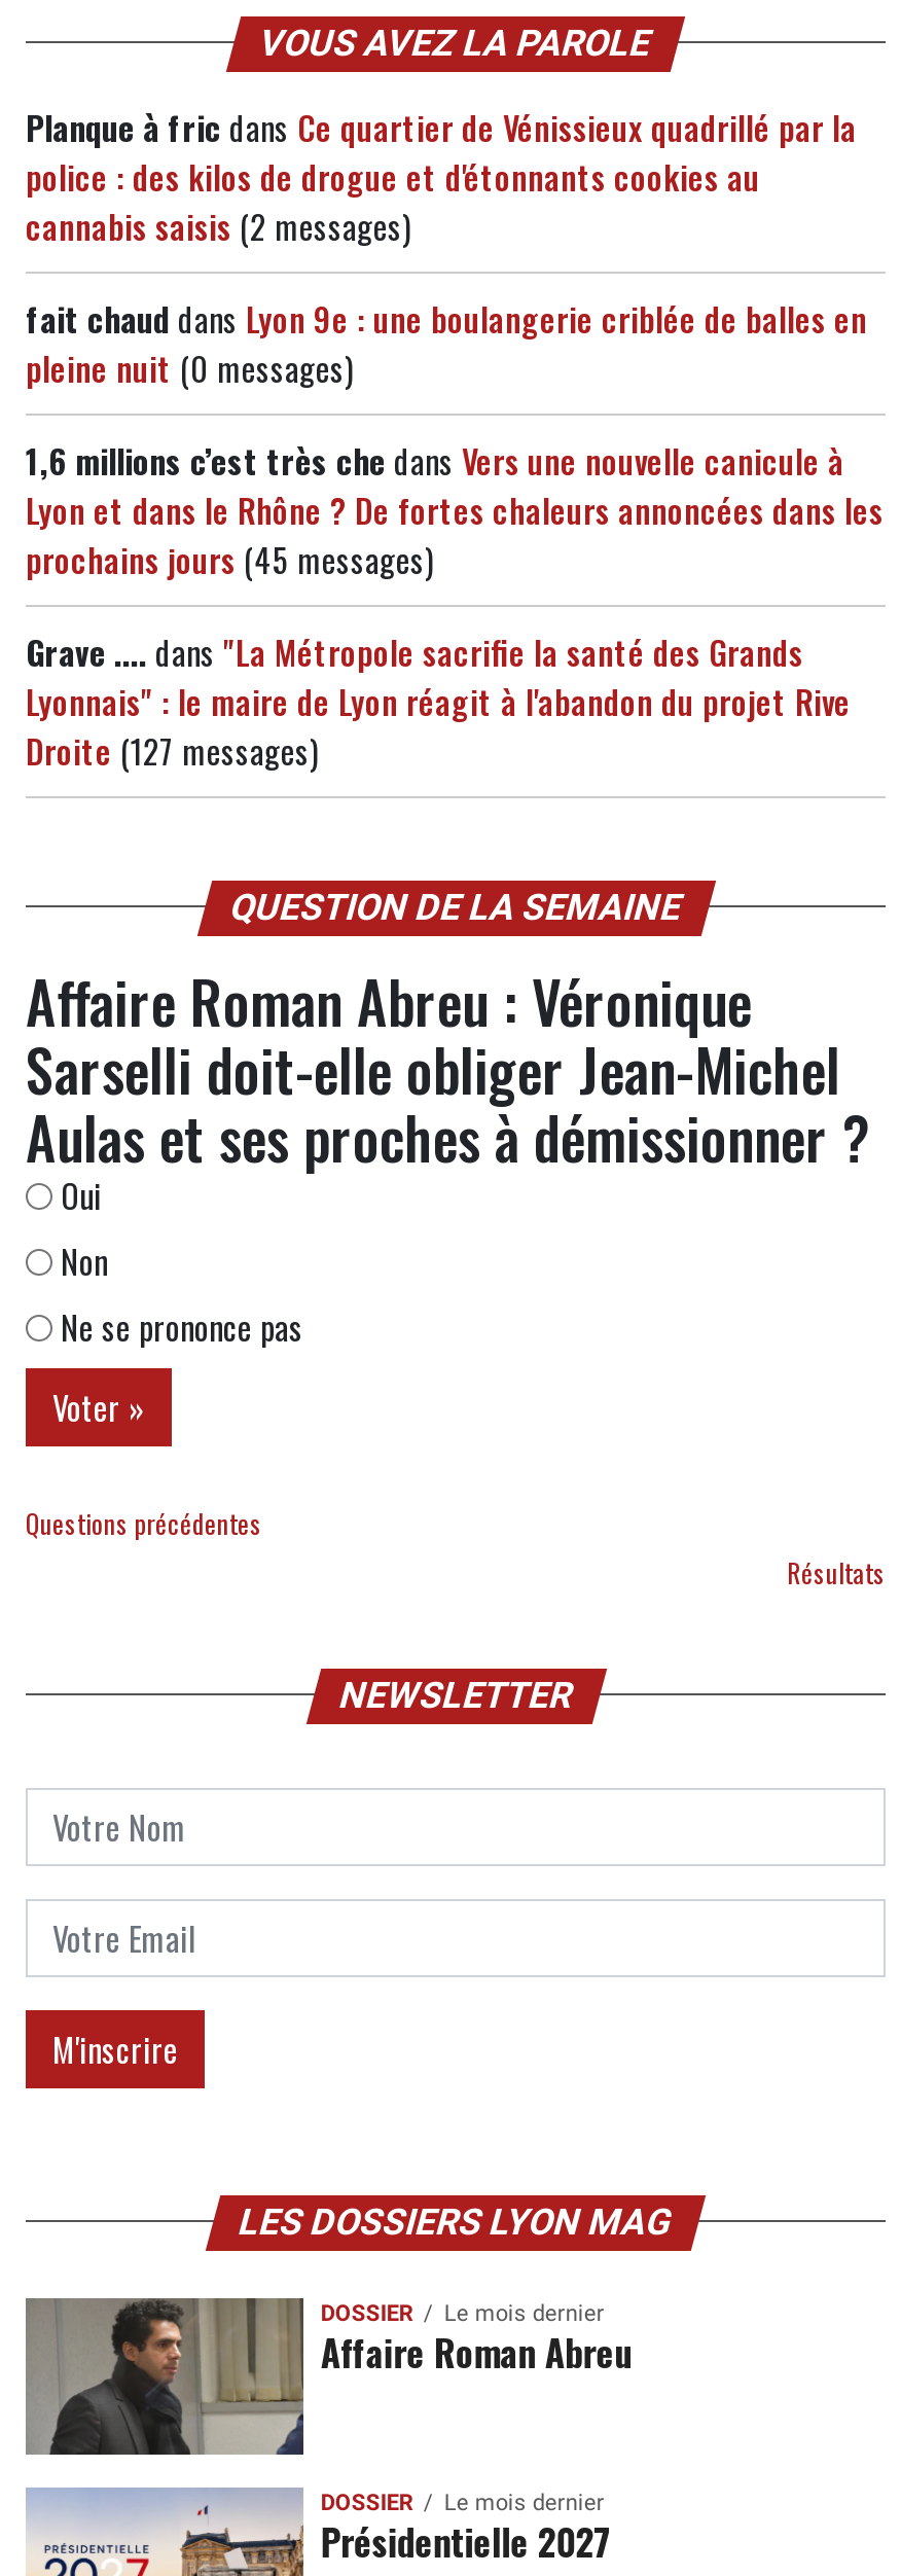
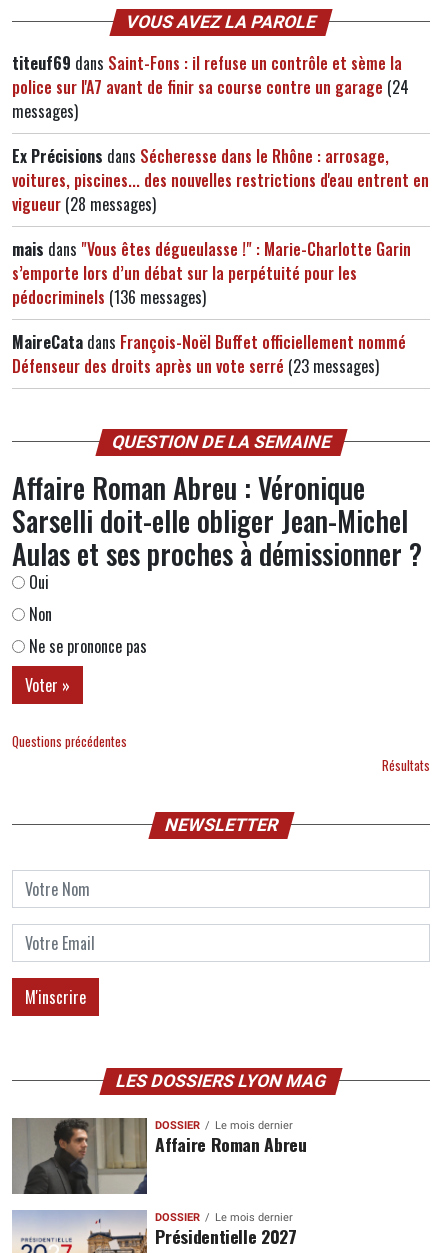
[26,103,857,251] Planque à fric dans Ce quartier de Vénissieux quadrillé par la | police : des kilos de drogue et d'étonnants cookies au | cannabis saisis (2 messages) -> [12,51,409,123] titeuf69 dans Saint-Fons : il refuse un contrôle et sème la | police sur l'A7 avant de finir sa course contre un garage (24 | messages)
[26,294,867,393] fait chaud dans Lyon 9e : une boulangerie criblée de balles en | pleine nuit (0 messages) -> [12,144,429,216] Ex Précisions dans Sécheresse dans le Rhône : arrosage, | voitures, piscines... des nouvelles restrictions d'eau entrent en | vigueur (28 messages)
[26,436,884,584] 1,6 millions c’est très che dans Vers une nouvelle canicule à | Lyon et dans le Rhône ? De fortes chaleurs annoncées dans les | prochains jours (45 messages) -> [12,237,411,309] mais dans "Vous êtes dégueulasse !" : Marie-Charlotte Garin | s’emporte lors d’un débat sur la perpétuité pour les | pédocriminels (136 messages)
[26,627,851,775] Grave .... dans "La Métropole sacrifie la santé des Grands | Lyonnais" : le maire de Lyon réagit à l'abandon du projet Rive | Droite (127 messages) -> [12,330,406,378] MaireCata dans François-Noël Buffet officiellement nommé | Défenseur des droits après un vote serré (23 messages)

